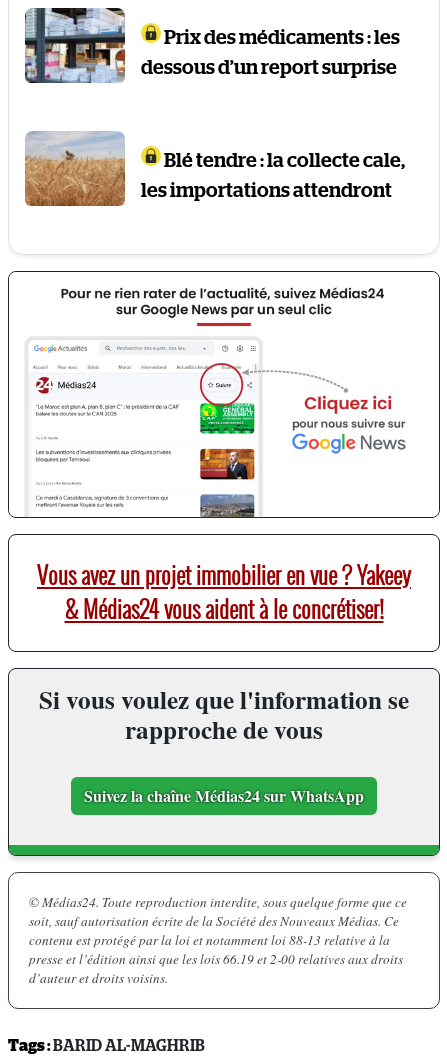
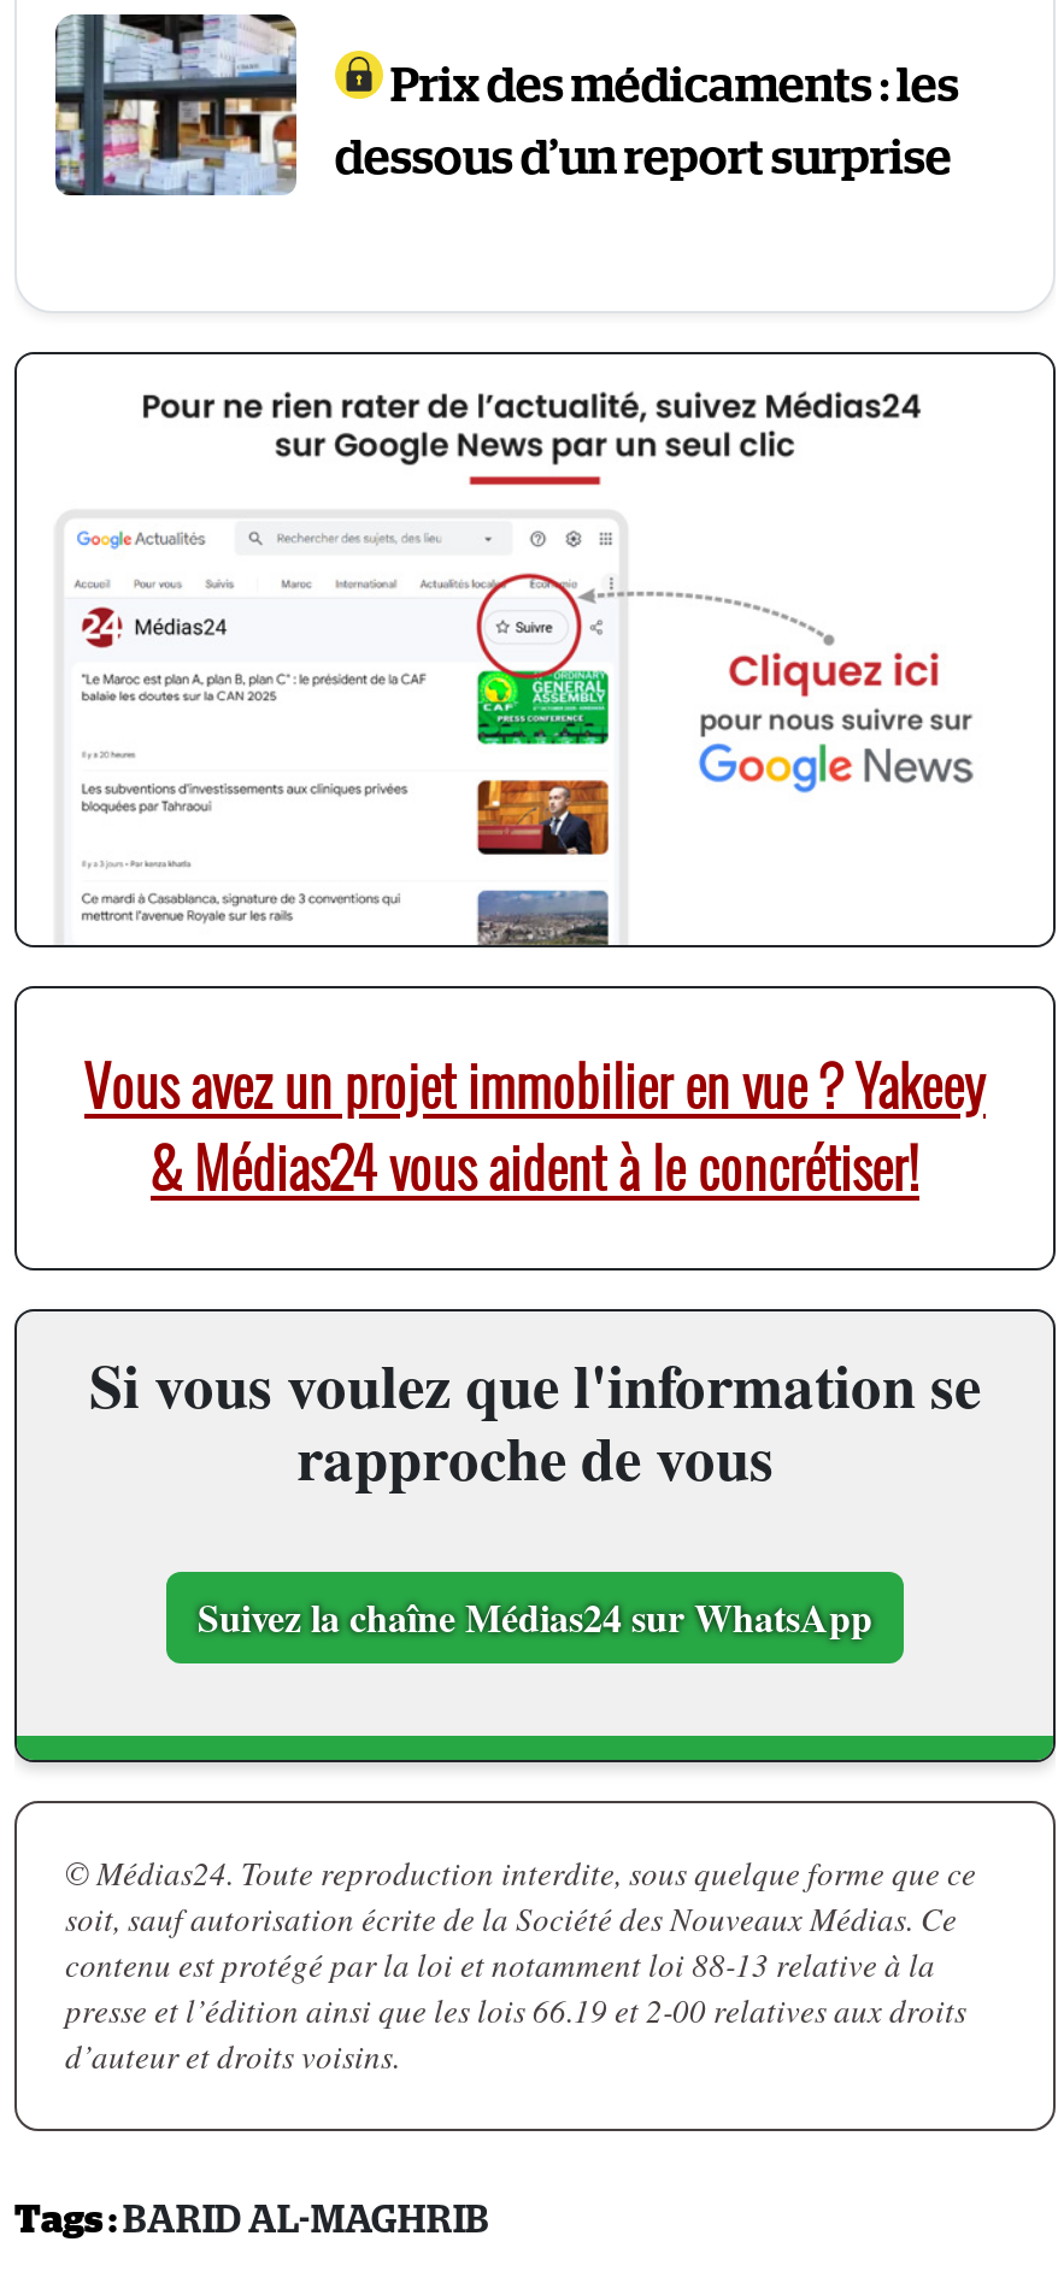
[24,131,405,207] [image] | Blé tendre : la collecte cale, | les importations attendront -> none

